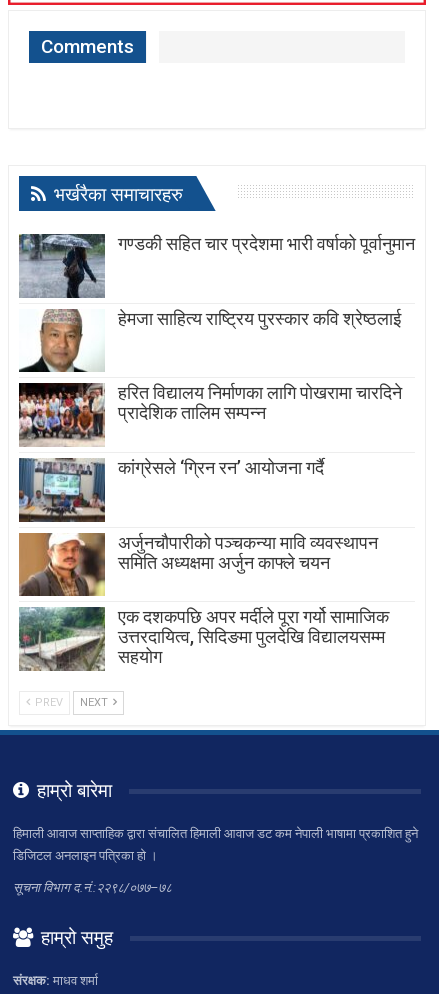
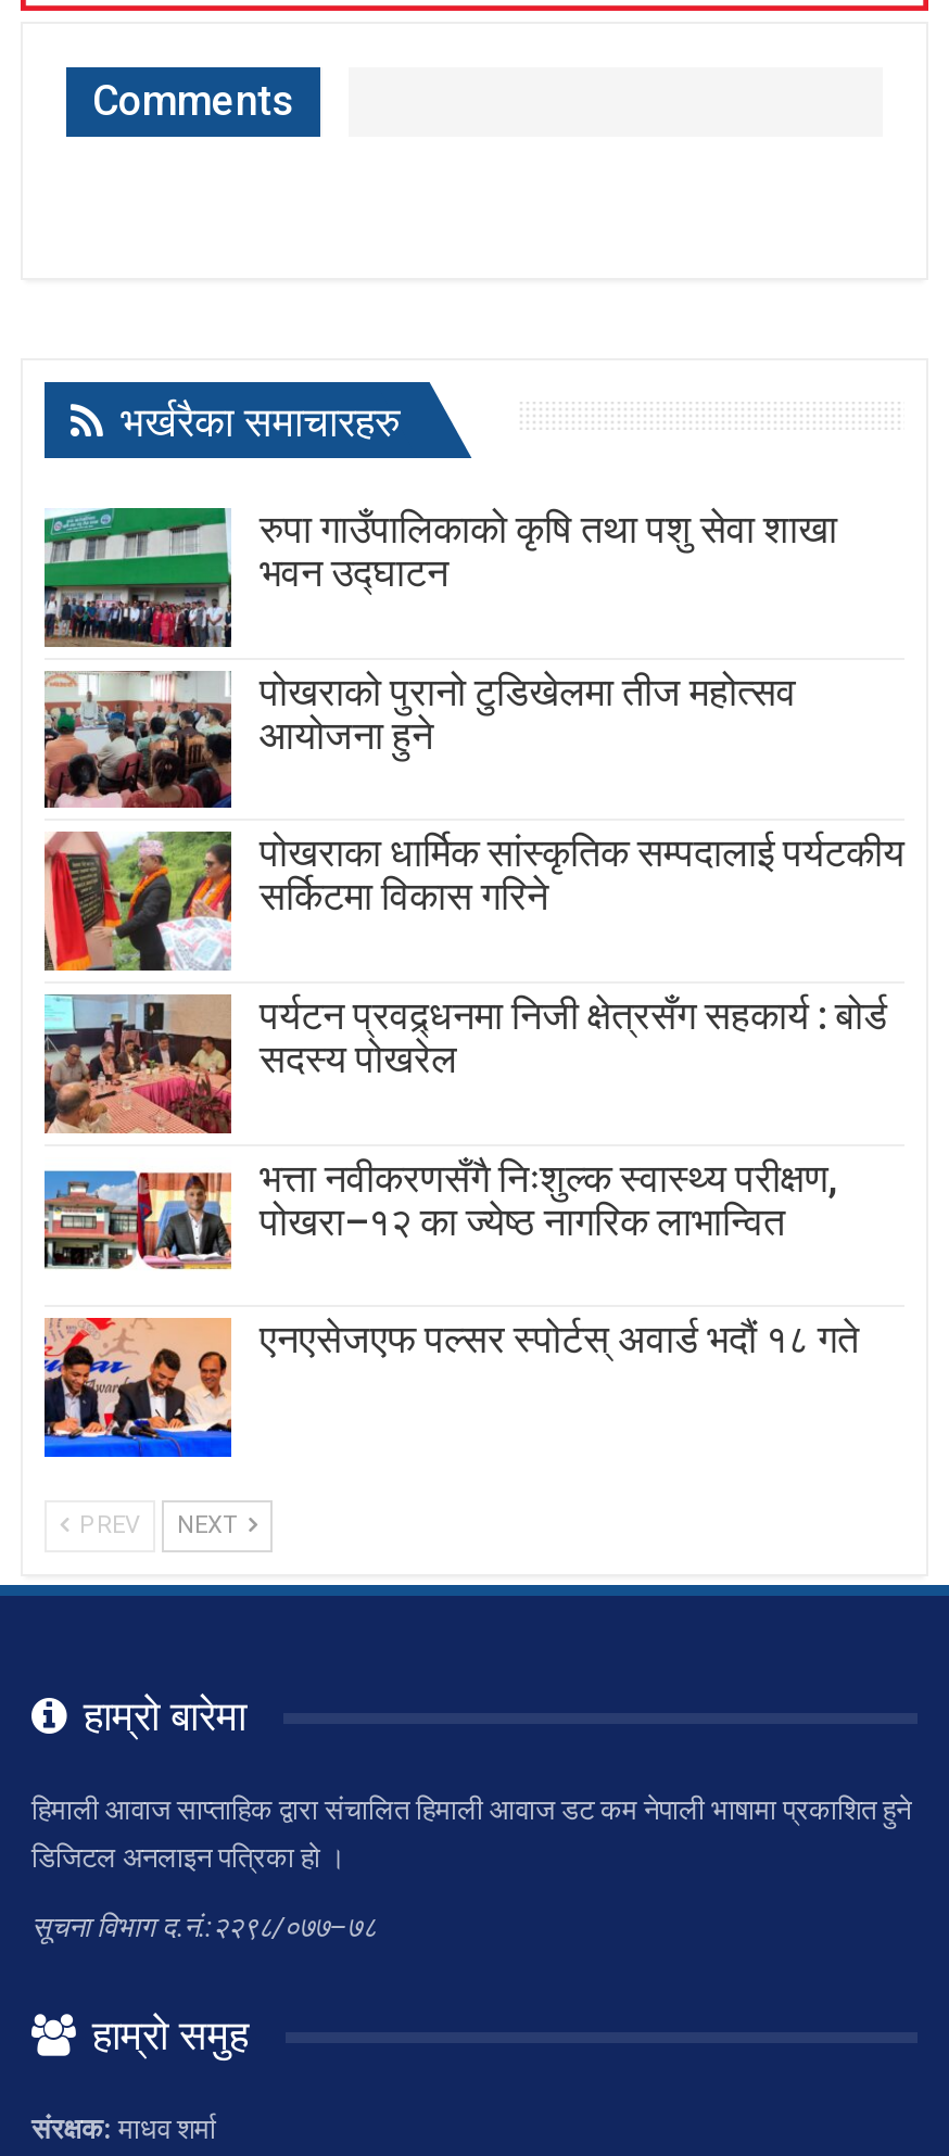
[18,233,415,299] [image] | गण्डकी सहित चार प्रदेशमा भारी वर्षाको पूर्वानुमान -> [45,506,837,649] [image] | रुपा गाउँपालिकाको कृषि तथा पशु सेवा शाखा | भवन उद्घाटन
[19,308,401,373] [image] | हेमजा साहित्य राष्ट्रिय पुरस्कार कवि श्रेष्ठलाई -> [42,668,796,810] [image] | पोखराको पुरानो टुडिखेलमा तीज महोत्सव | आयोजना हुने
[18,382,402,447] [image] | हरित विद्यालय निर्माणका लागि पोखरामा चारदिने | प्रादेशिक तालिम सम्पन्न -> [42,829,904,973] [image] | पोखराका धार्मिक सांस्कृतिक सम्पदालाई पर्यटकीय | सर्किटमा विकास गरिने
[18,457,324,523] [image] | कांग्रेसले ‘ग्रिन रन’ आयोजना गर्दै -> [42,992,887,1136] [image] | पर्यटन प्रवद्र्धनमा निजी क्षेत्रसँग सहकार्य : बोर्ड | सदस्य पोखरेल
[18,532,378,597] [image] | अर्जुनचौपारीको पञ्चकन्या मावि व्यवस्थापन | समिति अध्यक्षमा अर्जुन काफ्ले चयन -> [42,1154,837,1294] [image] | भत्ता नवीकरणसँगै निःशुल्क स्वास्थ्य परीक्षण, | पोखरा–१२ का ज्येष्ठ नागरिक लाभान्वित
[18,606,389,672] [image] | एक दशकपछि अपर मर्दीले पूरा गर्यो सामाजिक | उत्तरदायित्व, सिदिङमा पुलदेखि विद्यालयसम्म | सहयोग -> [42,1316,859,1459] [image] | एनएसेजएफ पल्सर स्पोर्टस् अवार्ड भदौं १८ गते

